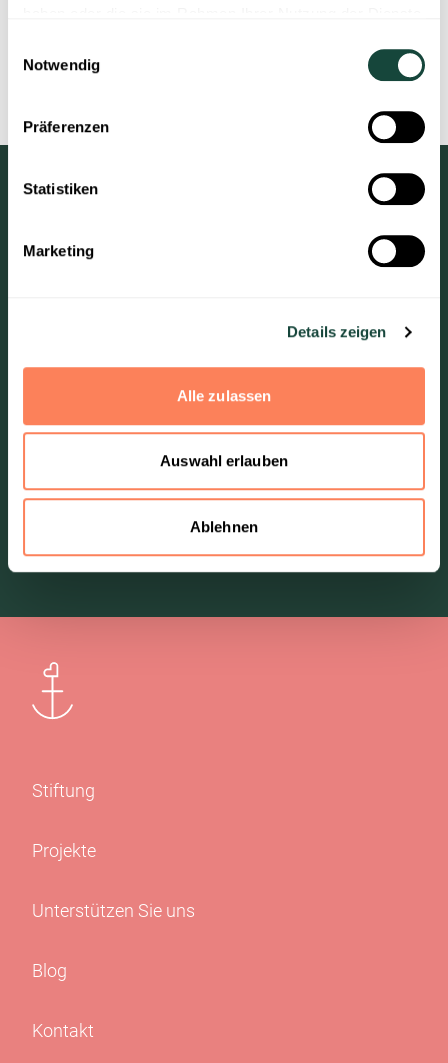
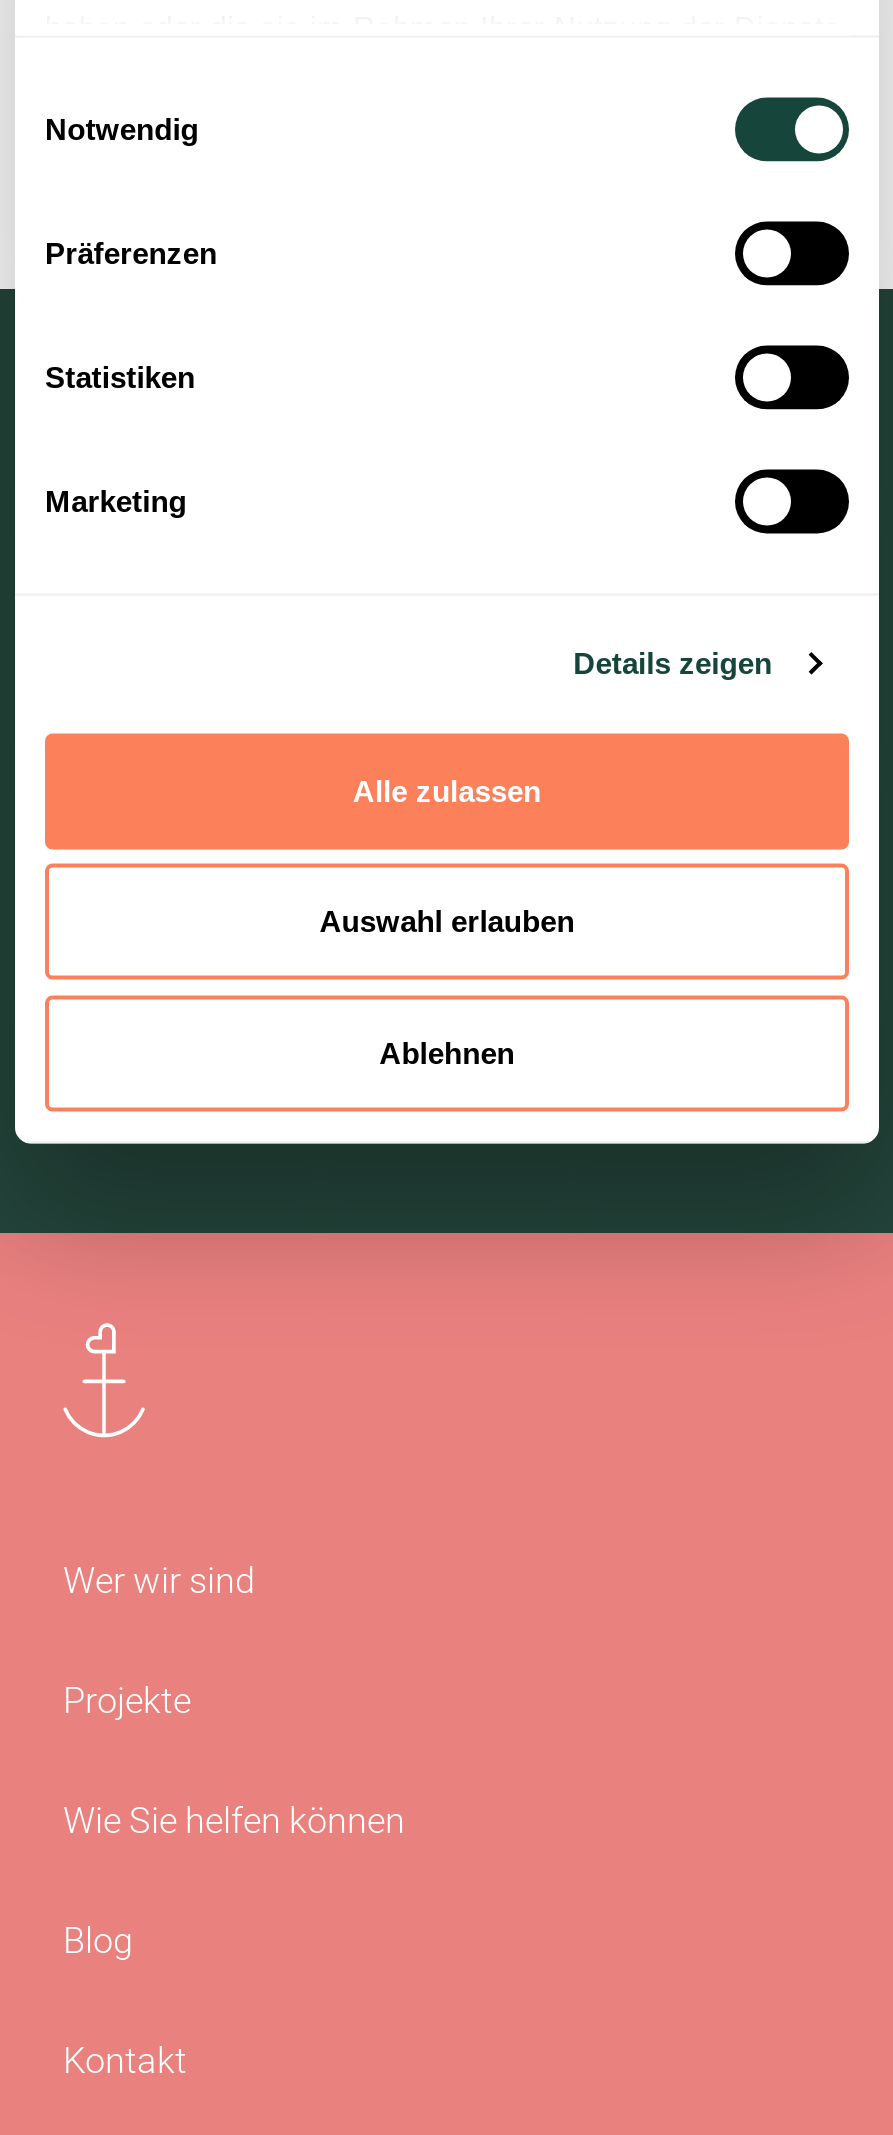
[32,780,95,801] Stiftung -> [63,1558,255,1600] Wer wir sind
[32,900,195,921] Unterstützen Sie uns -> [63,1798,405,1840] Wie Sie helfen können

